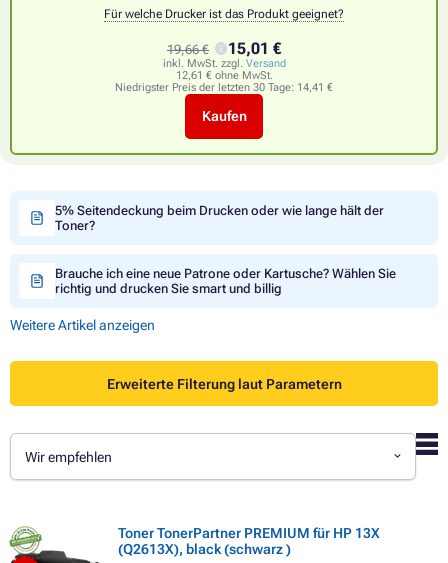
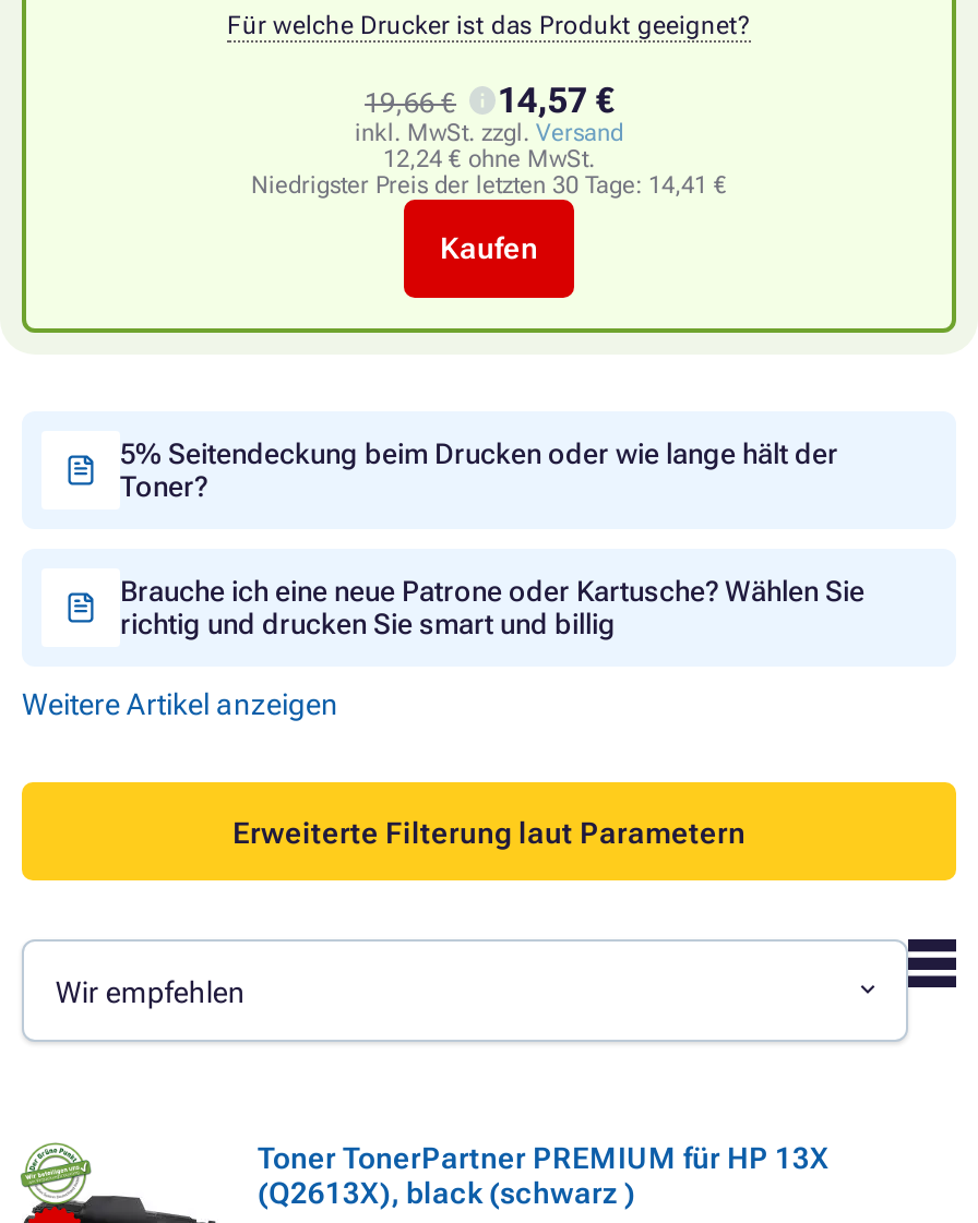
[167,39,281,58] 19,66 € 15,01 € -> [365,79,613,121] 19,66 € 14,57 €
[175,69,272,82] 12,61 € ohne MwSt. -> [383,145,595,173] 12,24 € ohne MwSt.

